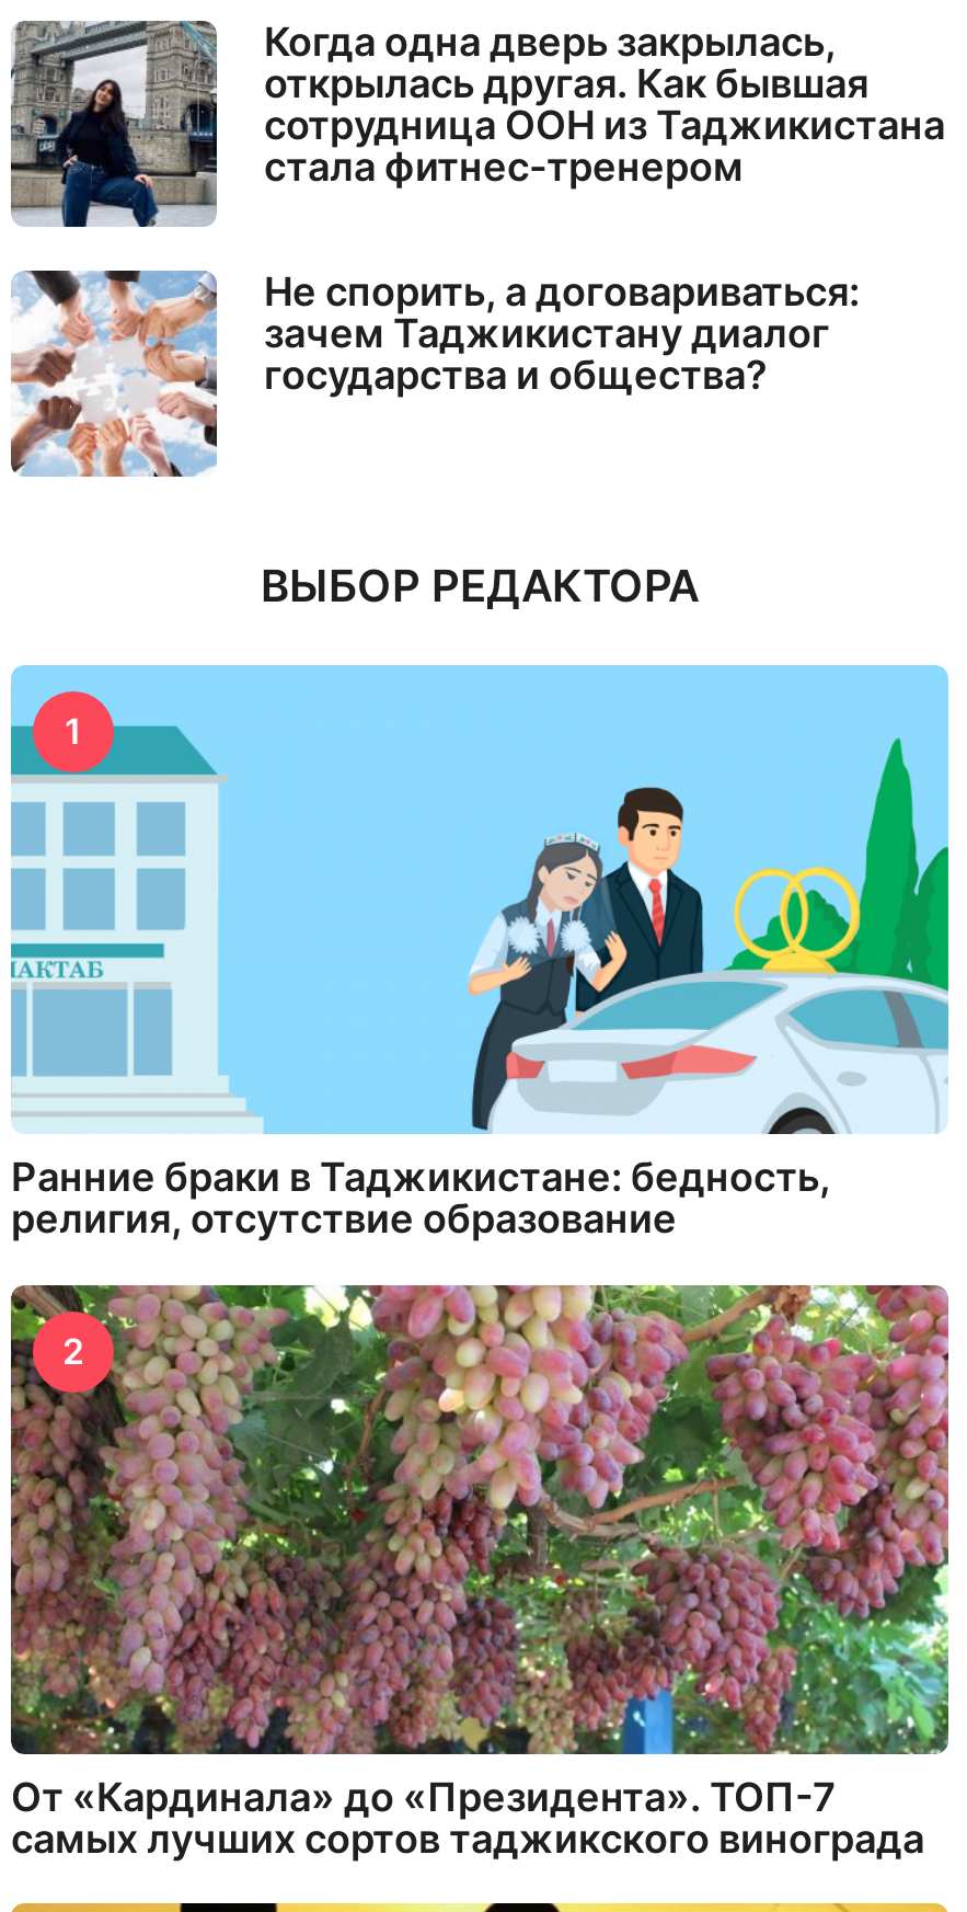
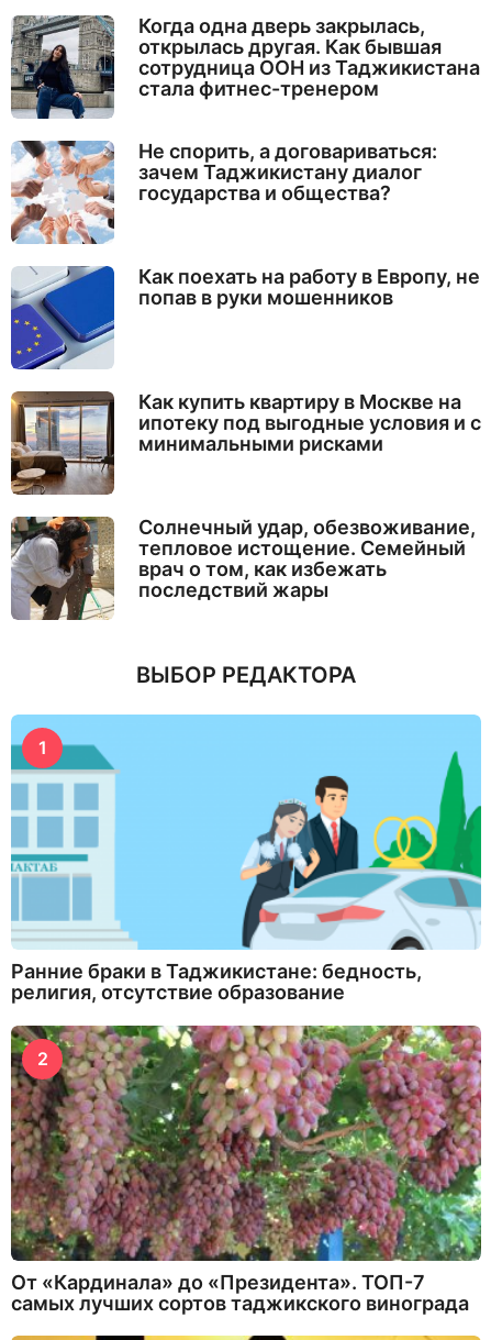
none -> [10,265,479,370] [image] | Как поехать на работу в Европу, не | попав в руки мошенников
none -> [10,516,475,621] [image] | Солнечный удар, обезвоживание, | тепловое истощение. Семейный | врач о том, как избежать | последствий жары
none -> [11,390,481,496] [image] | Как купить квартиру в Москве на | ипотеку под выгодные условия и с | минимальными рисками

